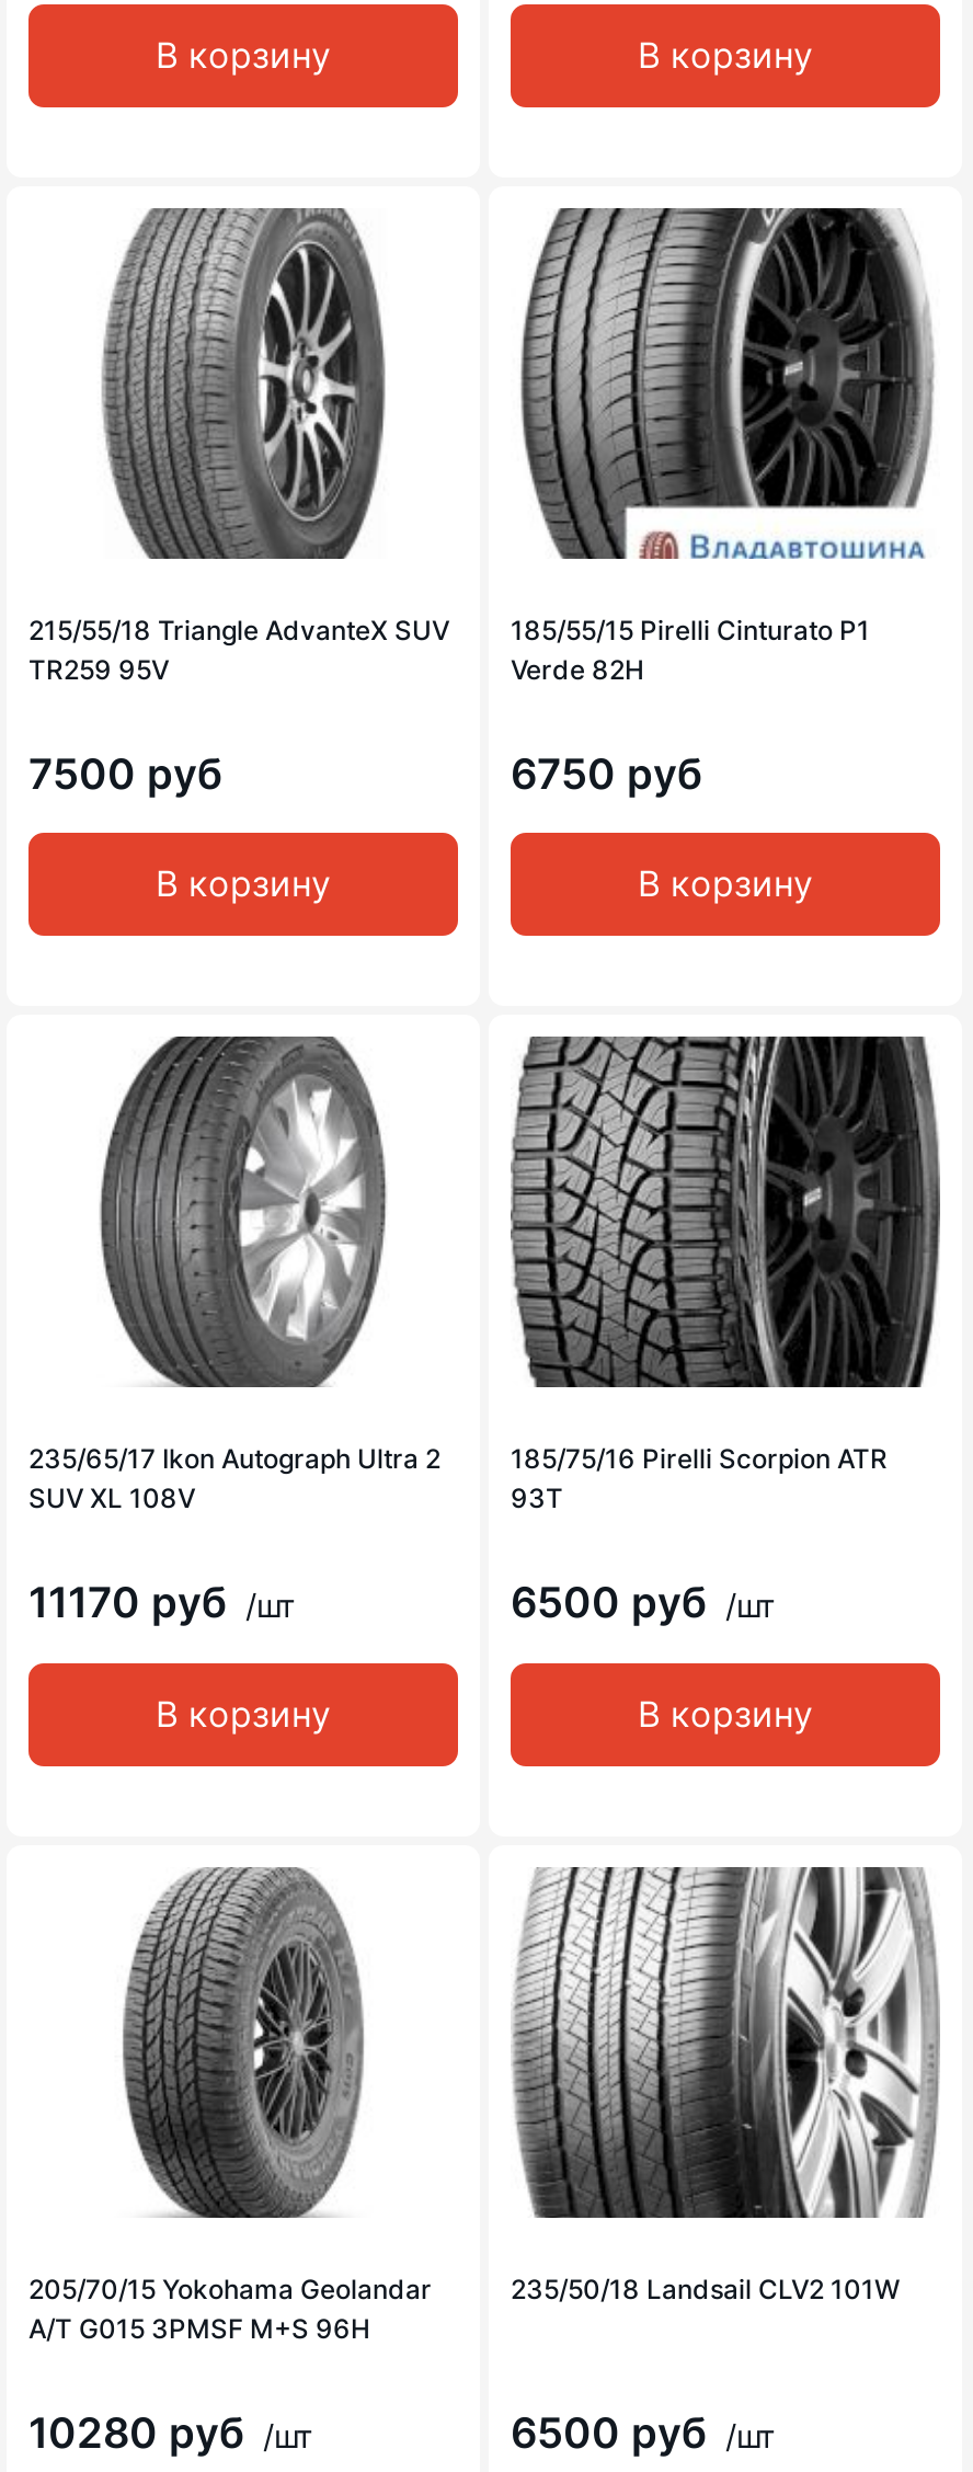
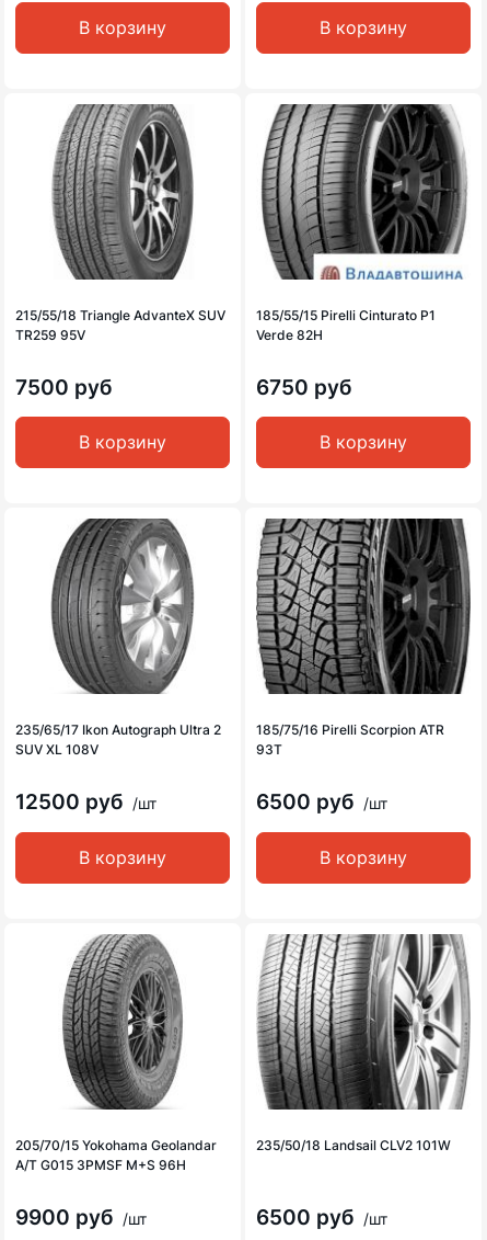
[28,1577,294,1627] 11170 руб /шт -> [15,789,156,814] 12500 руб /шт
[28,2407,311,2458] 10280 руб /шт -> [15,1204,147,1230] 9900 руб /шт

